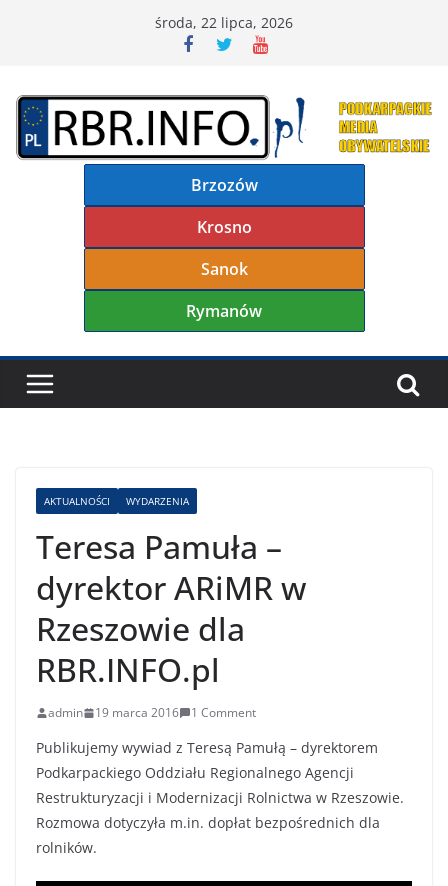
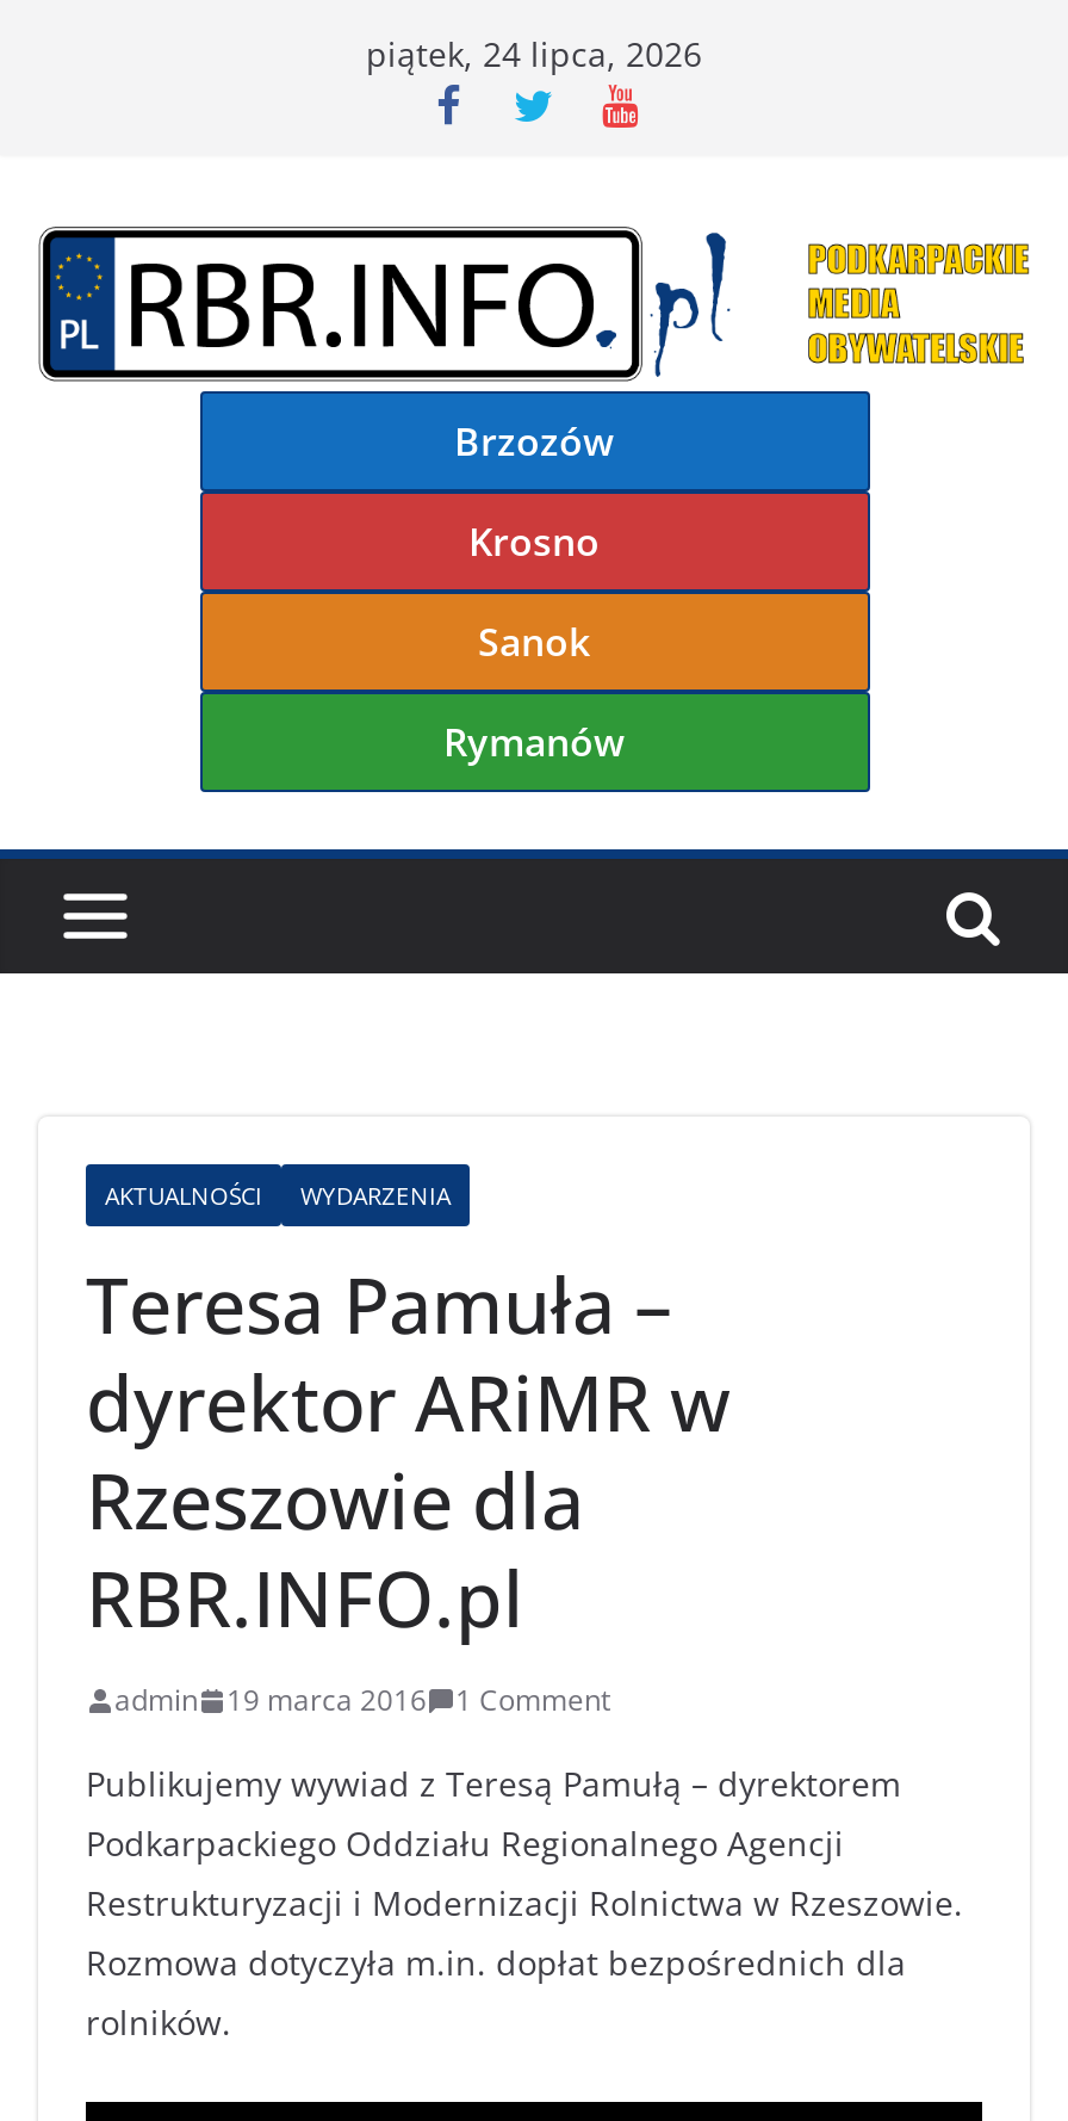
[155,13,293,32] środa, 22 lipca, 2026 -> [366,31,702,76] piątek, 24 lipca, 2026

